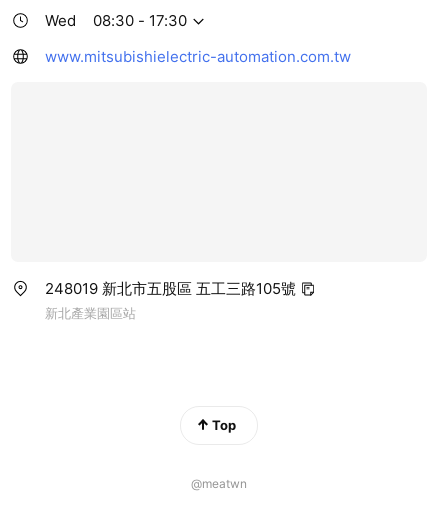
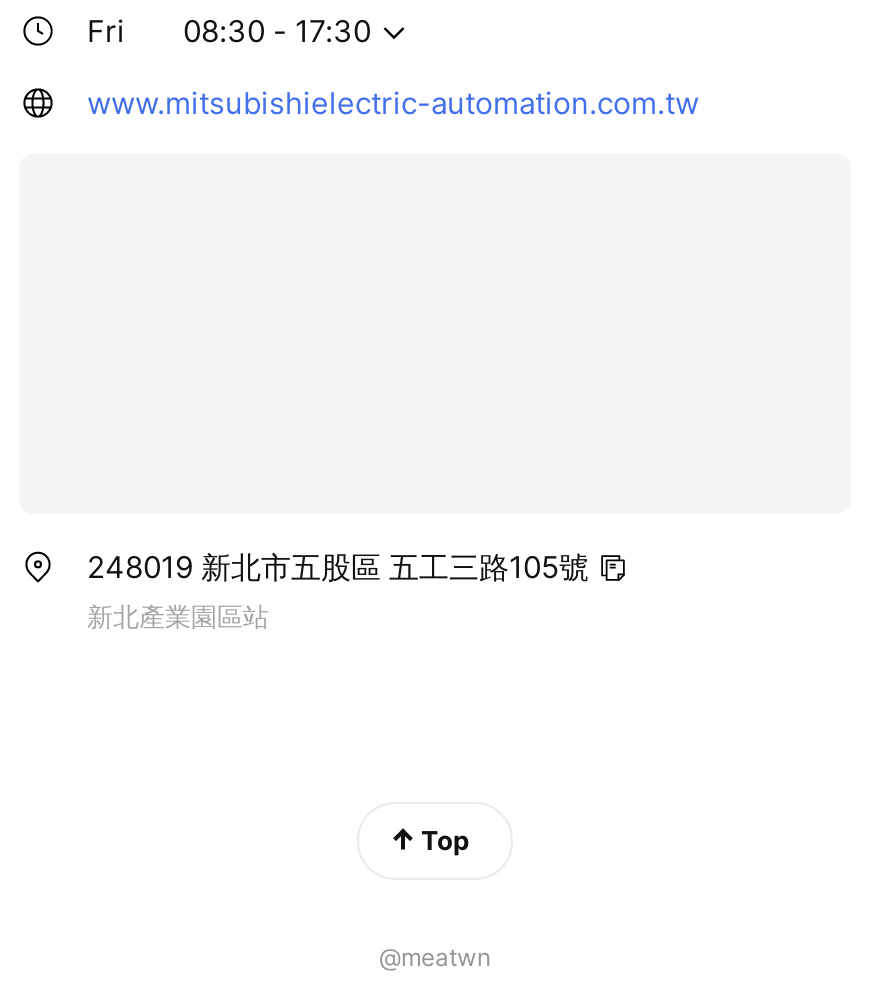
[45,11,76,30] Wed -> [87,13,125,51] Fri

